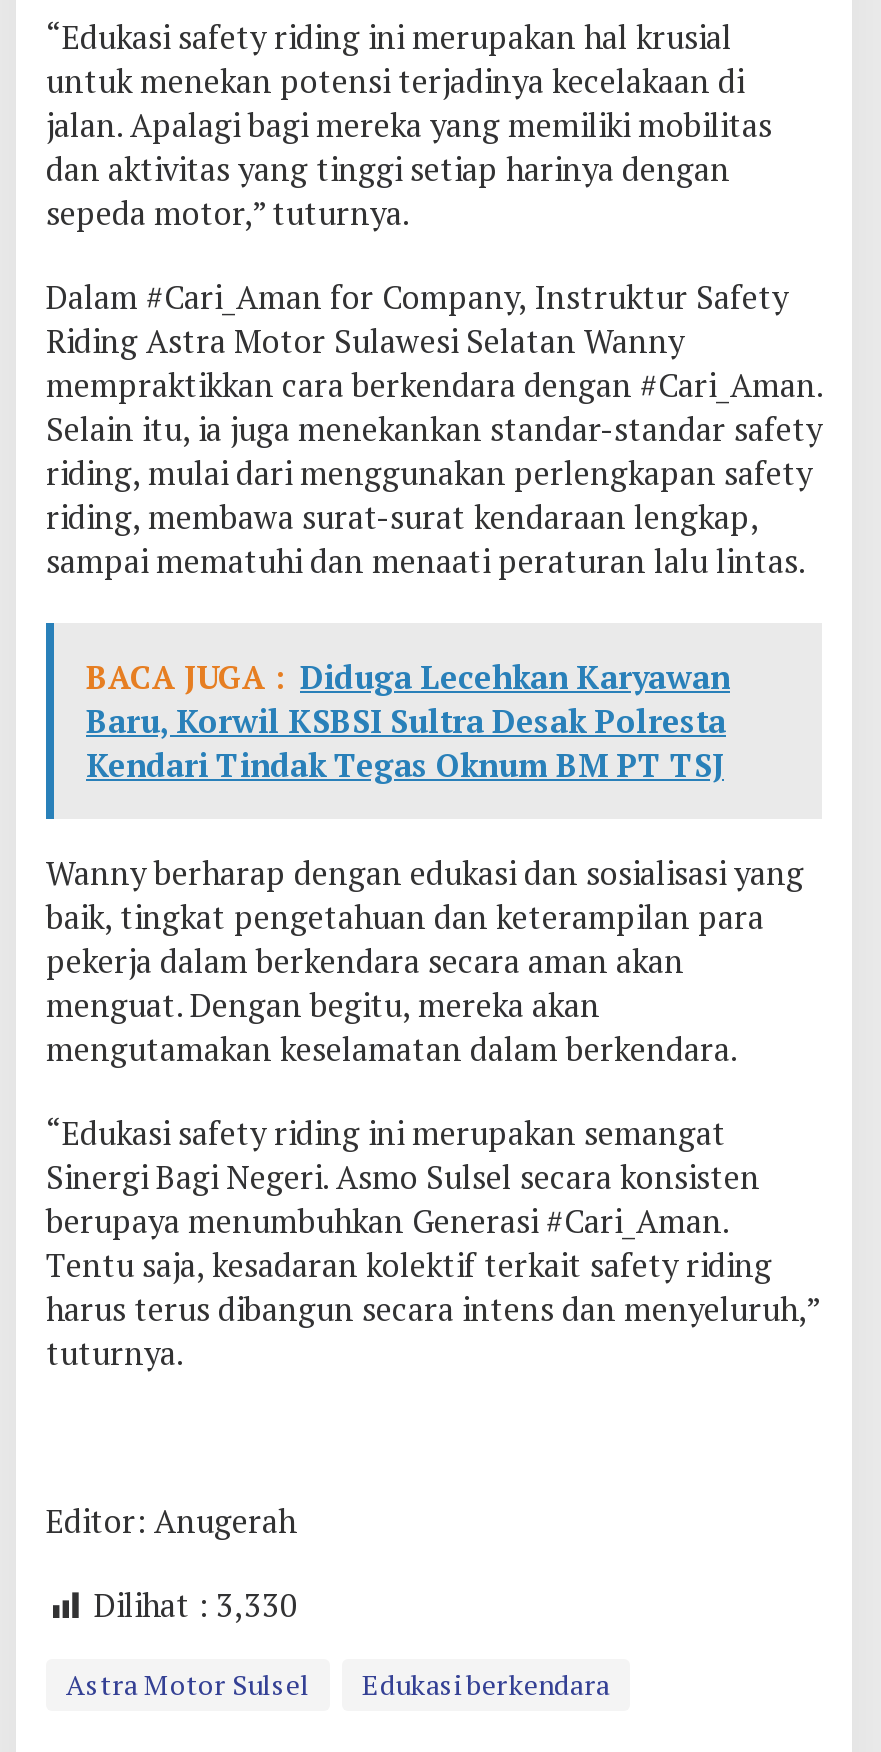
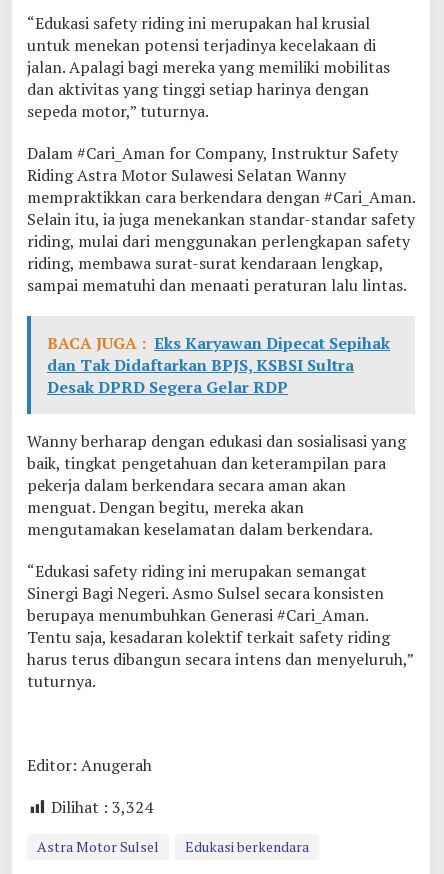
[86,654,730,786] BACA JUGA : Diduga Lecehkan Karyawan | Baru, Korwil KSBSI Sultra Desak Polresta | Kendari Tindak Tegas Oknum BM PT TSJ -> [47,331,390,397] BACA JUGA : Eks Karyawan Dipecat Sepihak | dan Tak Didaftarkan BPJS, KSBSI Sultra | Desak DPRD Segera Gelar RDP
[94,1582,298,1626] Dilihat : 3,330 -> [51,795,153,817] Dilihat : 3,324

